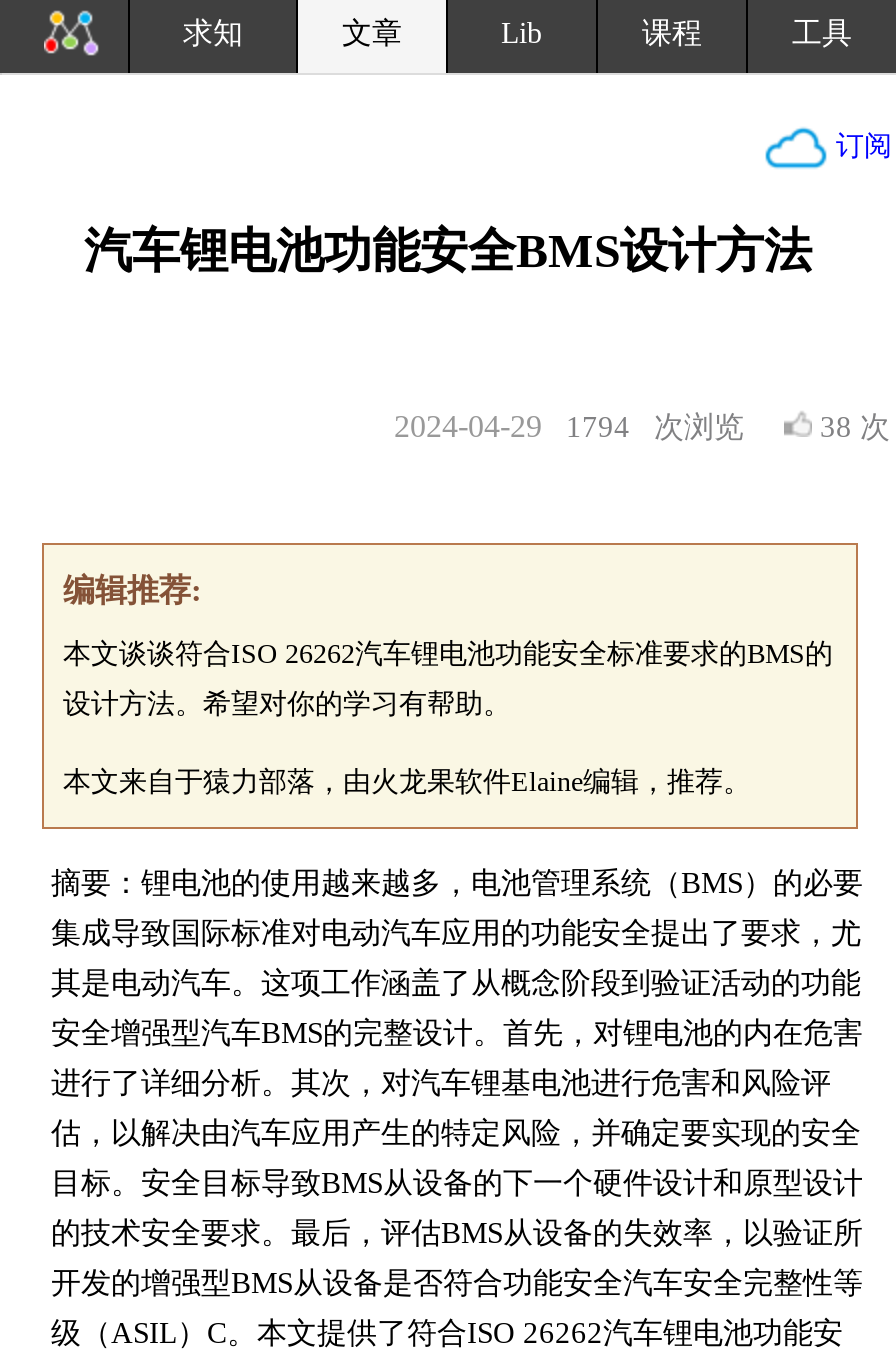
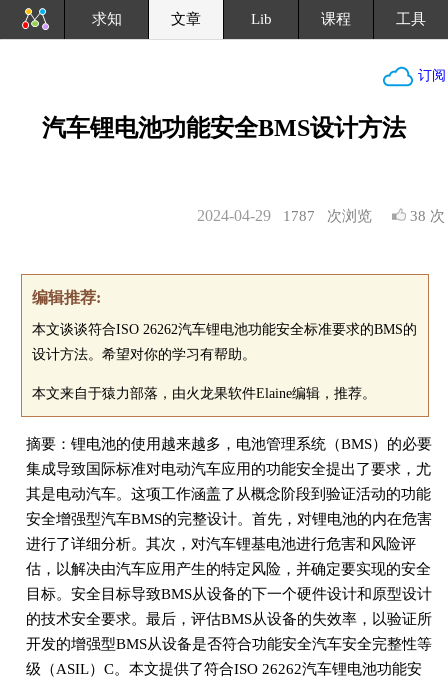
[386,409,890,443] 2024-04-29 1794 次浏览 38 次 -> [193,207,445,224] 2024-04-29 1787 次浏览 38 次

